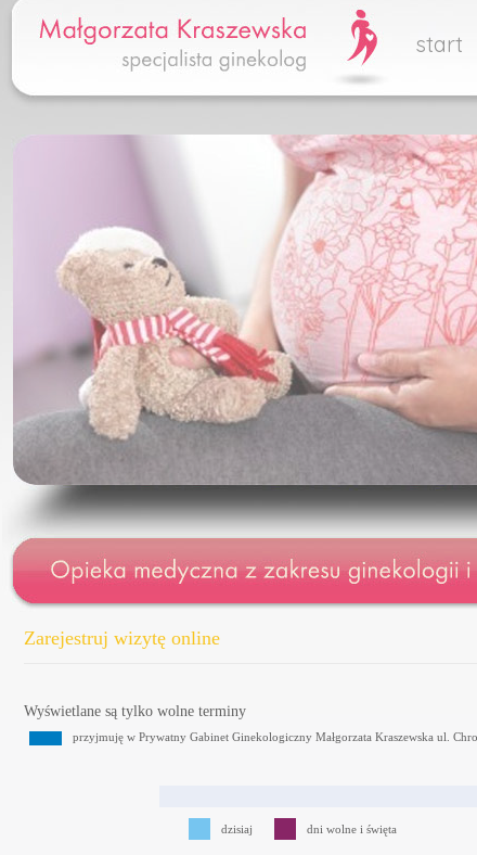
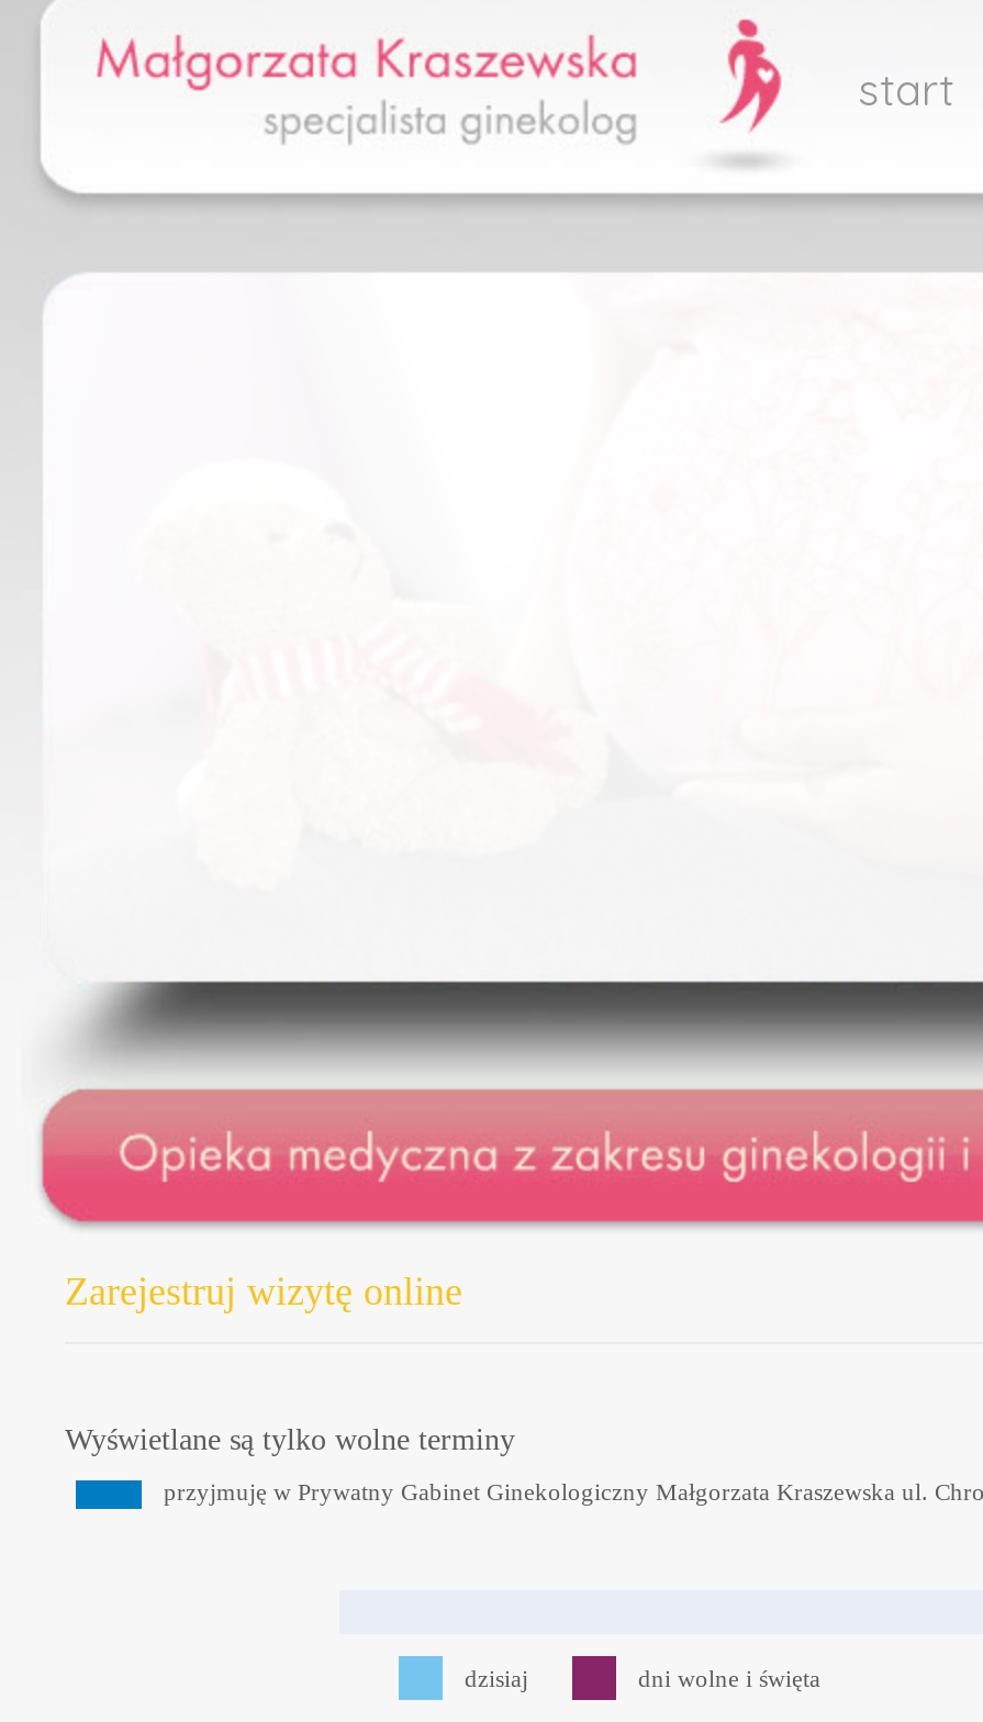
[12,135,474,486] [image] -> none

